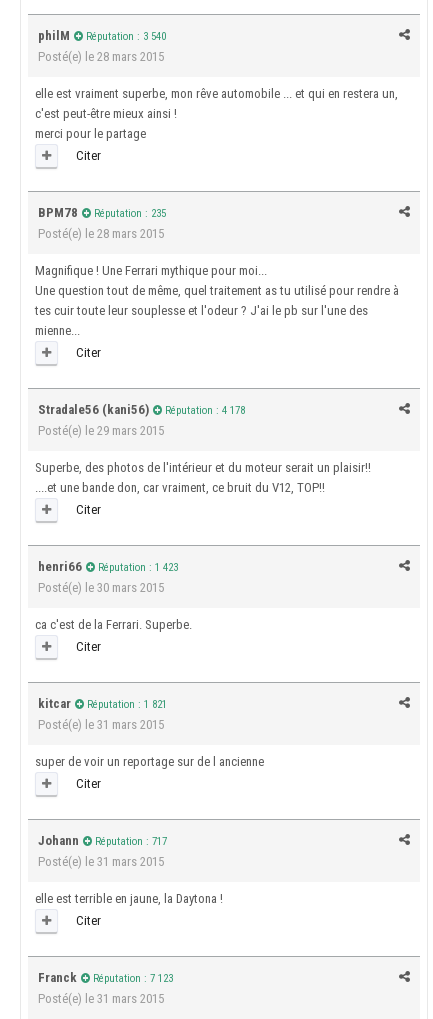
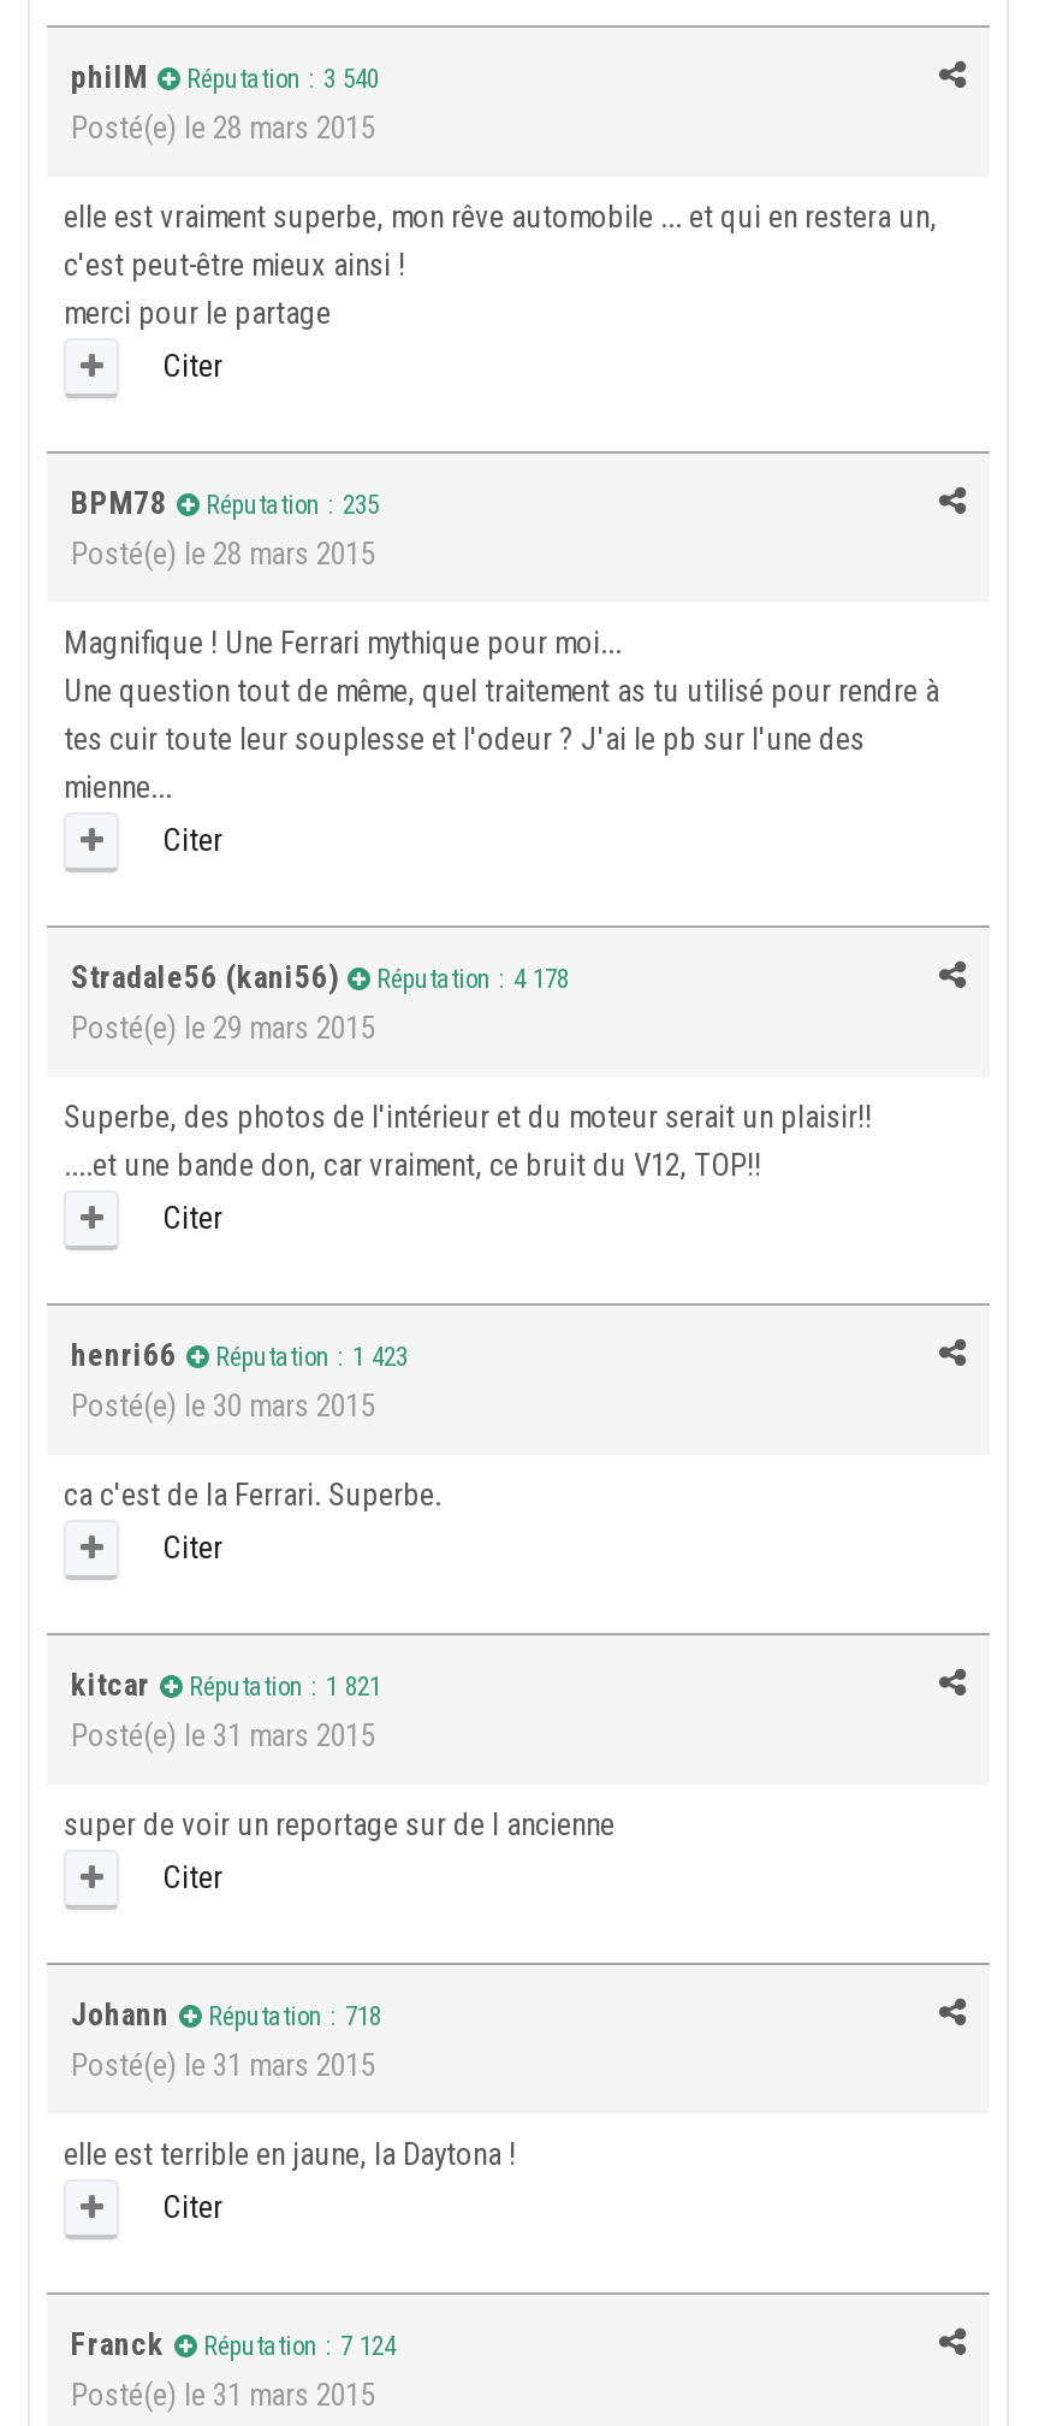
[38,833,167,848] Johann Réputation : 717 -> [71,1995,381,2032] Johann Réputation : 718
[38,970,173,985] Franck Réputation : 7 123 -> [71,2325,396,2361] Franck Réputation : 7 124

